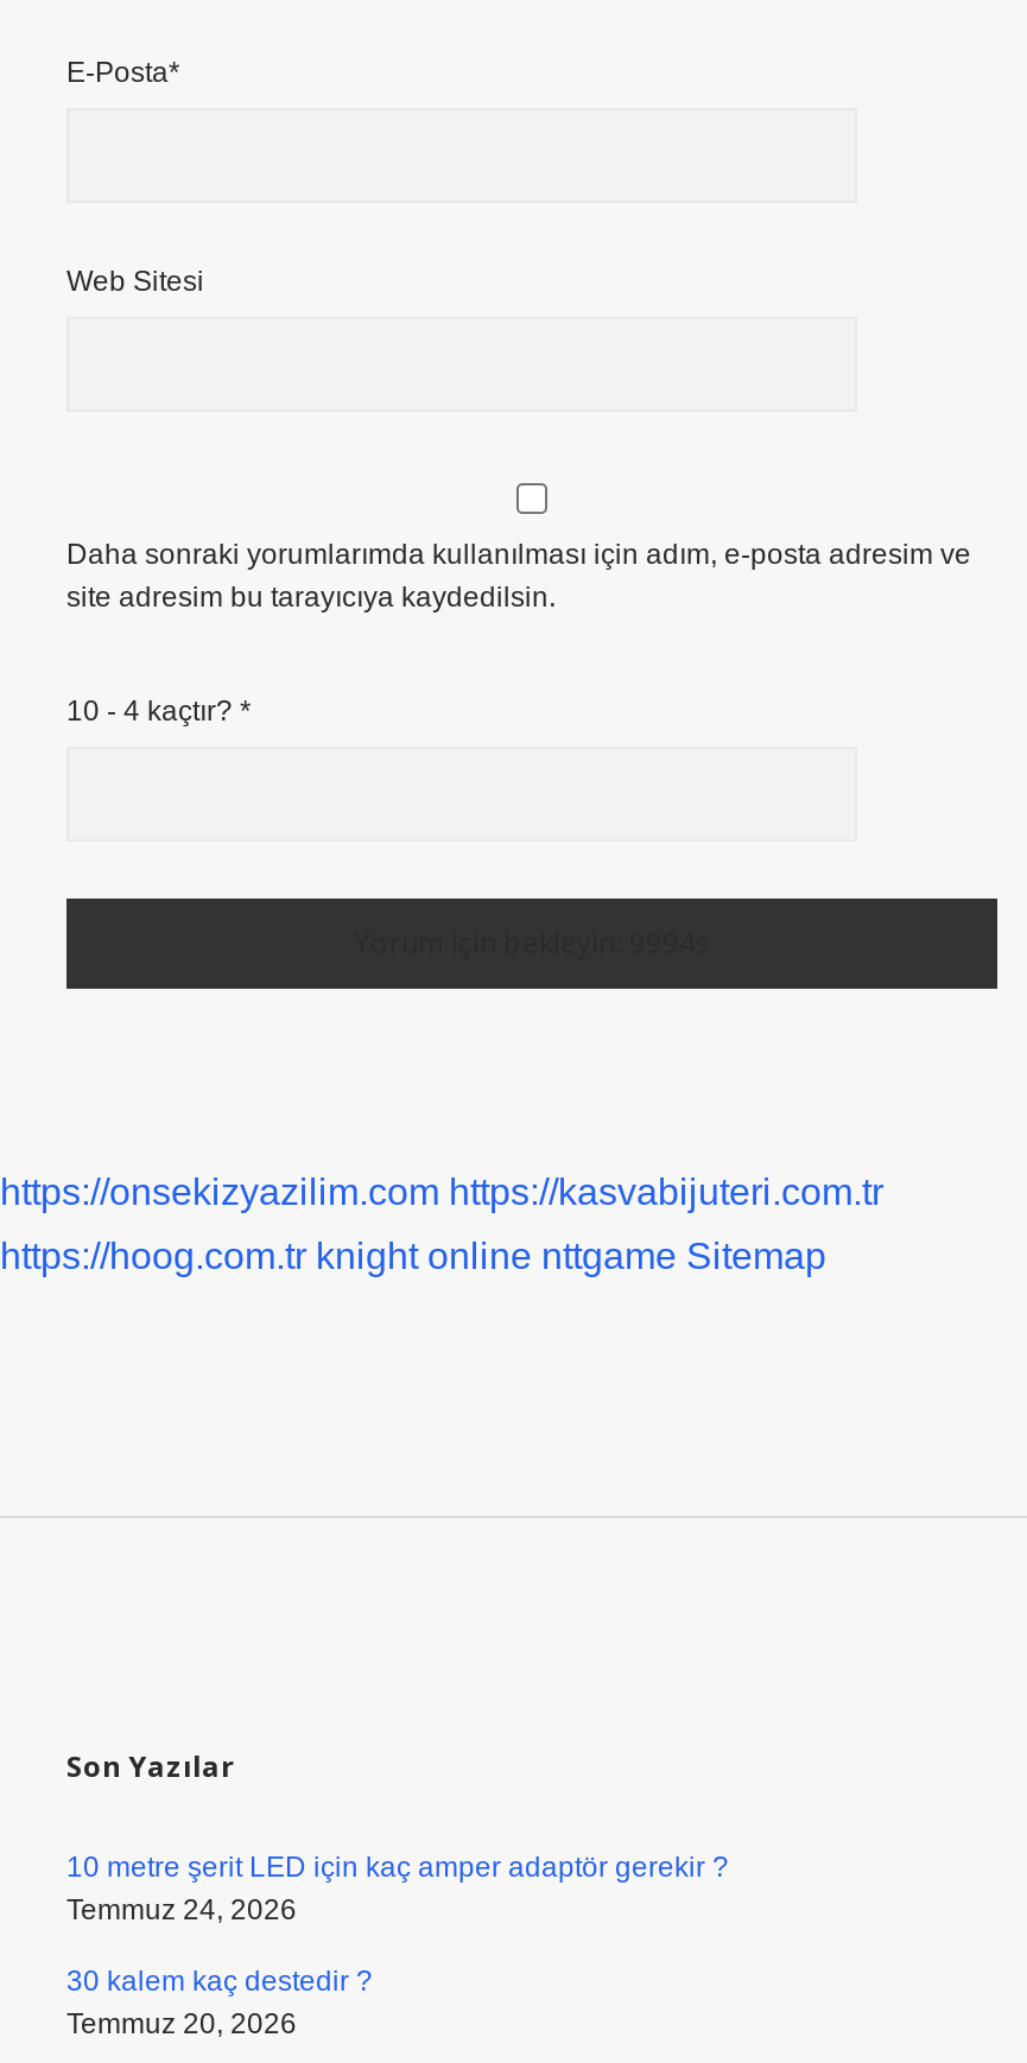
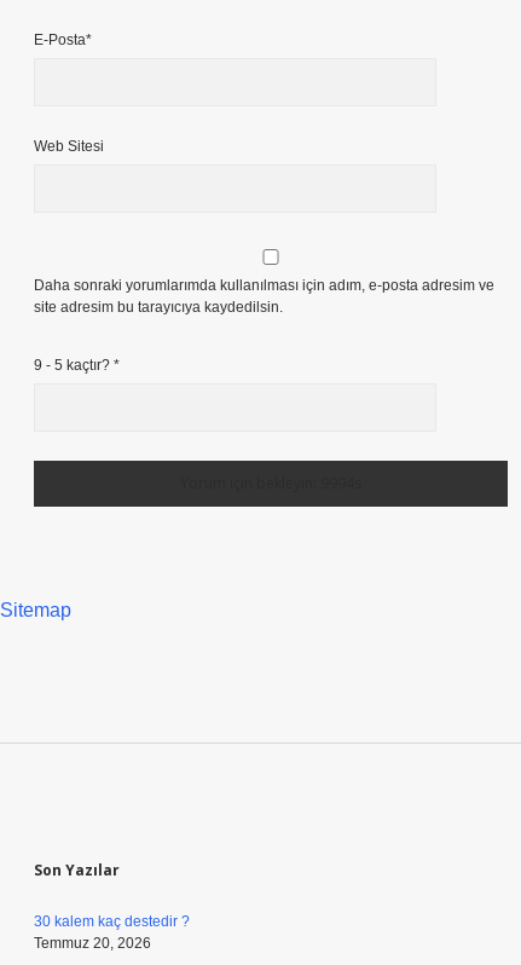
[66,694,252,728] 10 - 4 kaçtır? * -> [34,357,120,374] 9 - 5 kaçtır? *
[0,1172,883,1276] https://onsekizyazilim.com https://kasvabijuteri.com.tr | https://hoog.com.tr knight online nttgame Sitemap -> [0,600,71,620] Sitemap
[66,1851,729,1926] 10 metre şerit LED için kaç amper adaptör gerekir ? | Temmuz 24, 2026 -> none

